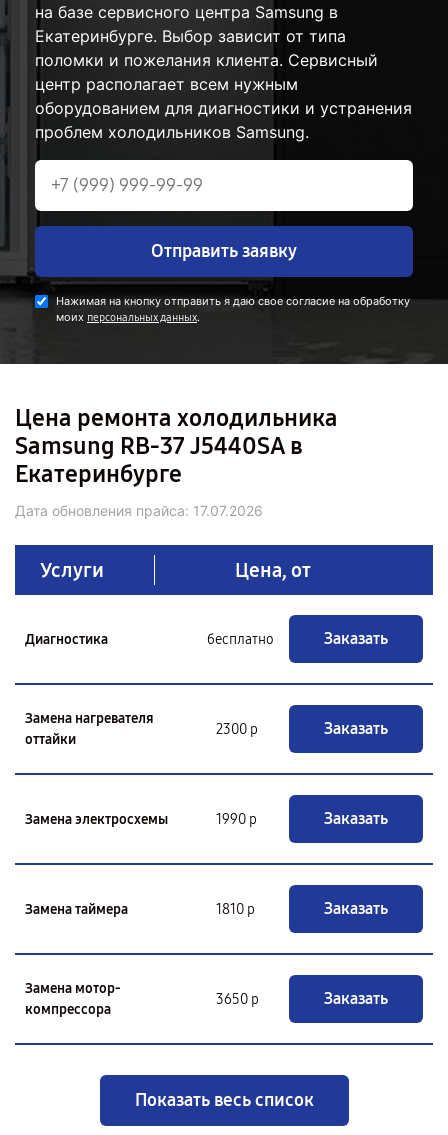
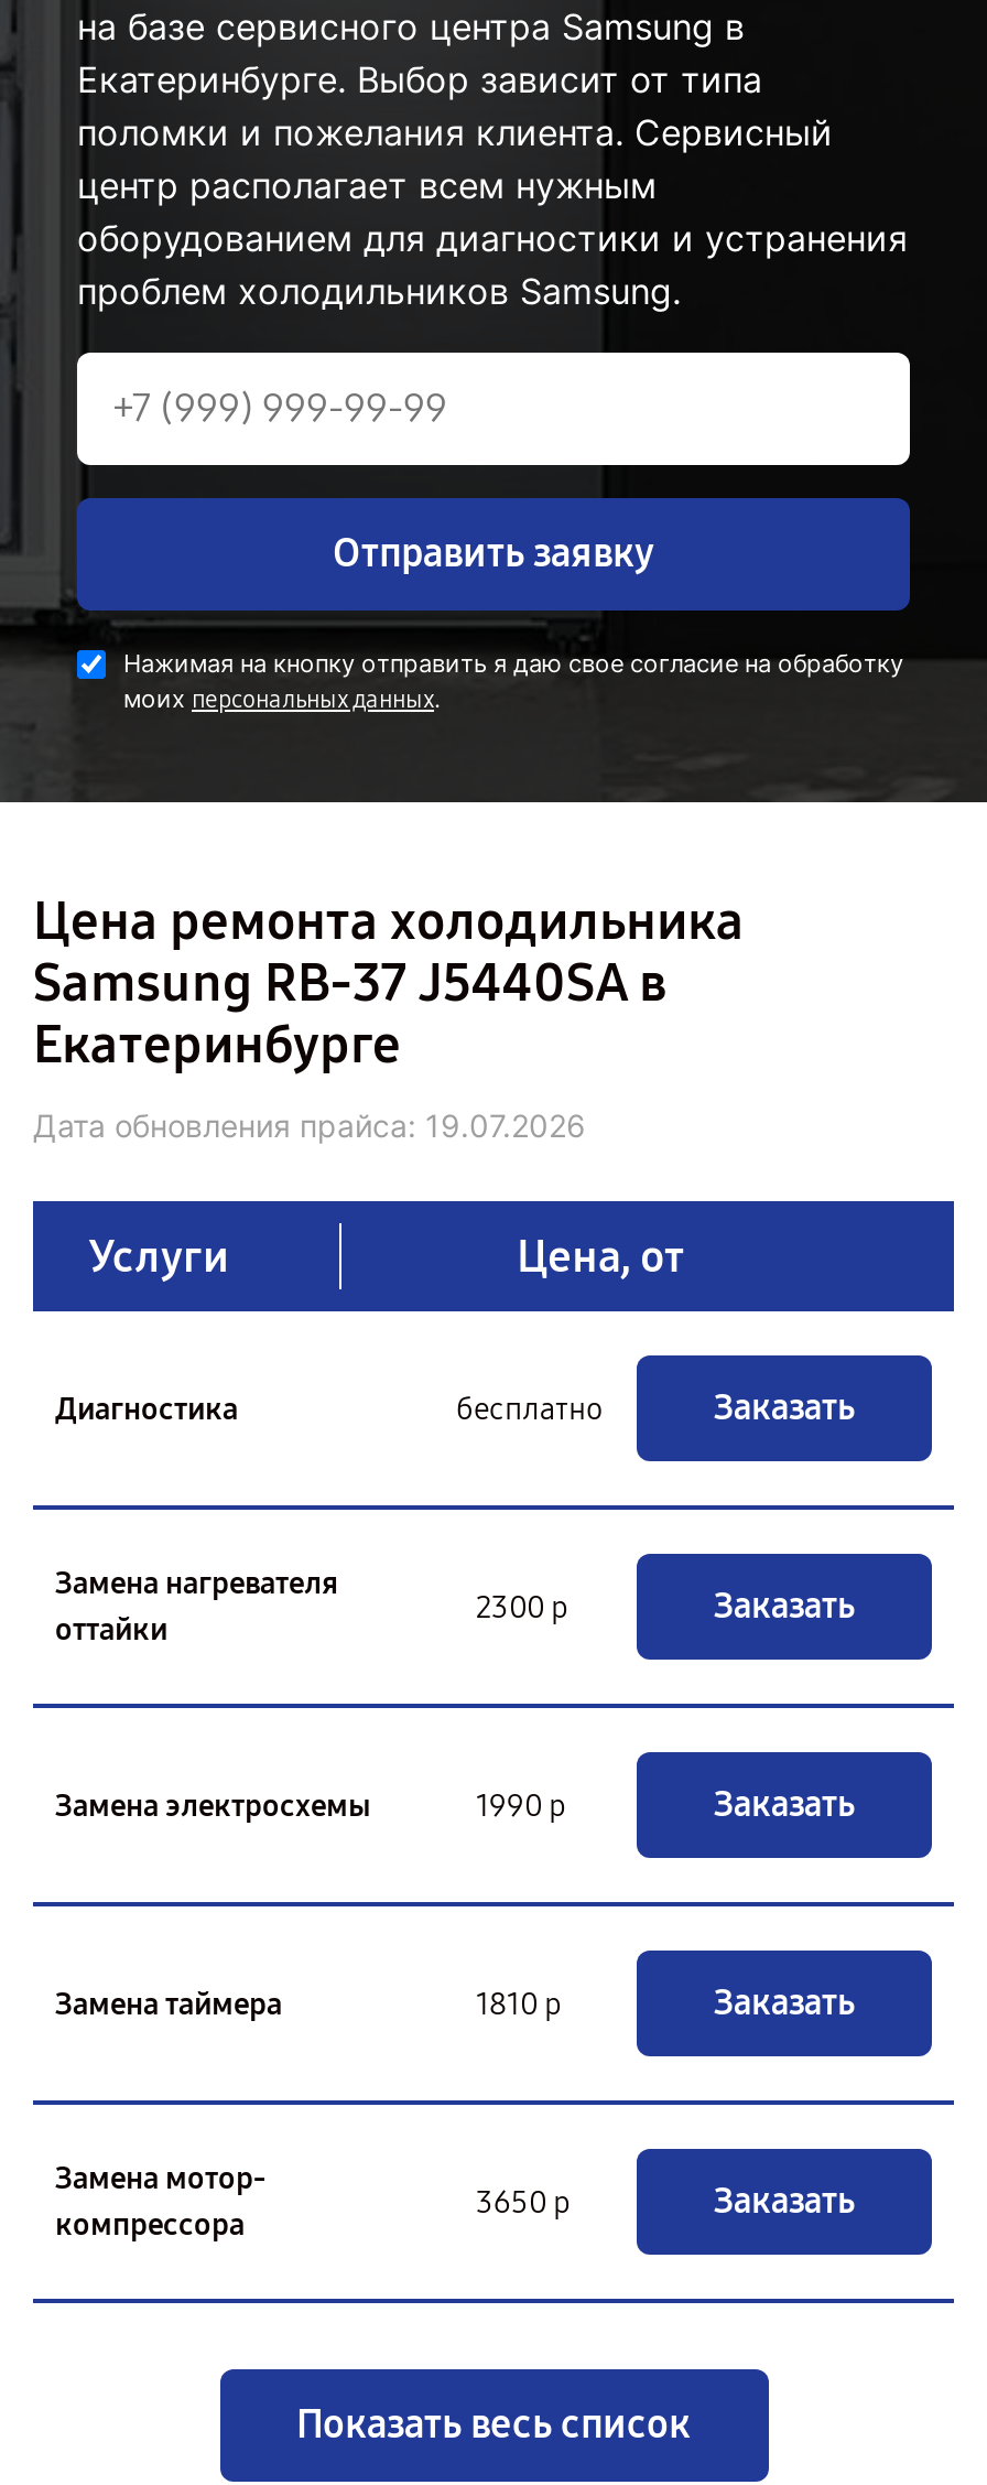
[15,502,263,519] Дата обновления прайса: 17.07.2026 -> [33,1107,586,1145] Дата обновления прайса: 19.07.2026

